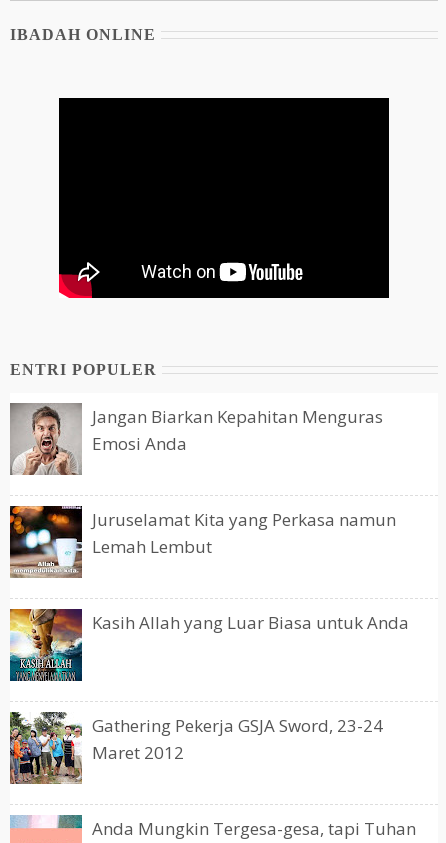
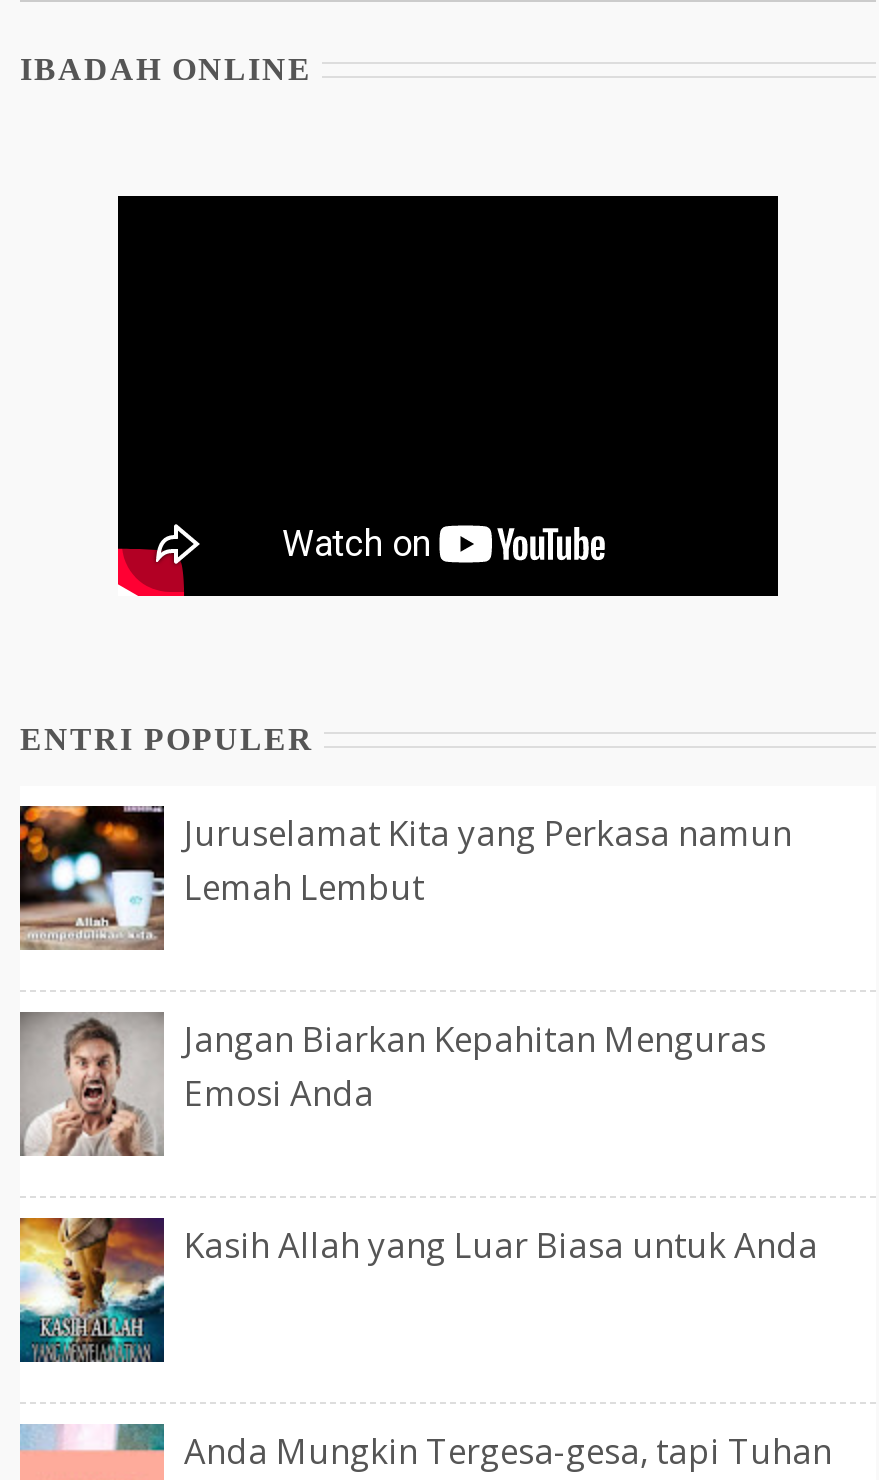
moved [9,402,383,477] -> [18,1010,766,1160]: [image] | Jangan Biarkan Kepahitan Menguras | Emosi Anda
moved [10,506,396,578] -> [18,806,792,950]: [image] | Juruselamat Kita yang Perkasa namun | Lemah Lembut
[9,711,383,785] [image] | Gathering Pekerja GSJA Sword, 23-24 | Maret 2012 -> none

